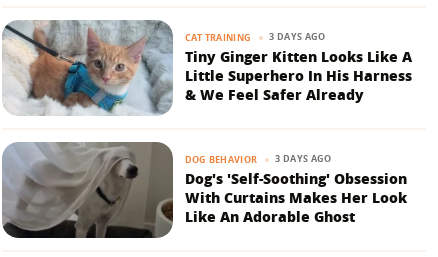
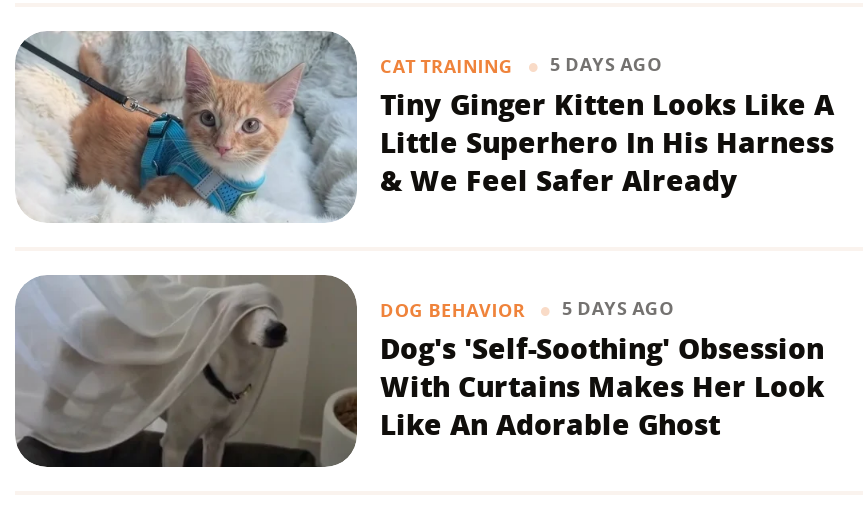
[184,30,325,44] CAT TRAINING 3 DAYS AGO -> [380,51,662,78] CAT TRAINING 5 DAYS AGO
[184,152,331,166] DOG BEHAVIOR 3 DAYS AGO -> [380,295,674,322] DOG BEHAVIOR 5 DAYS AGO

